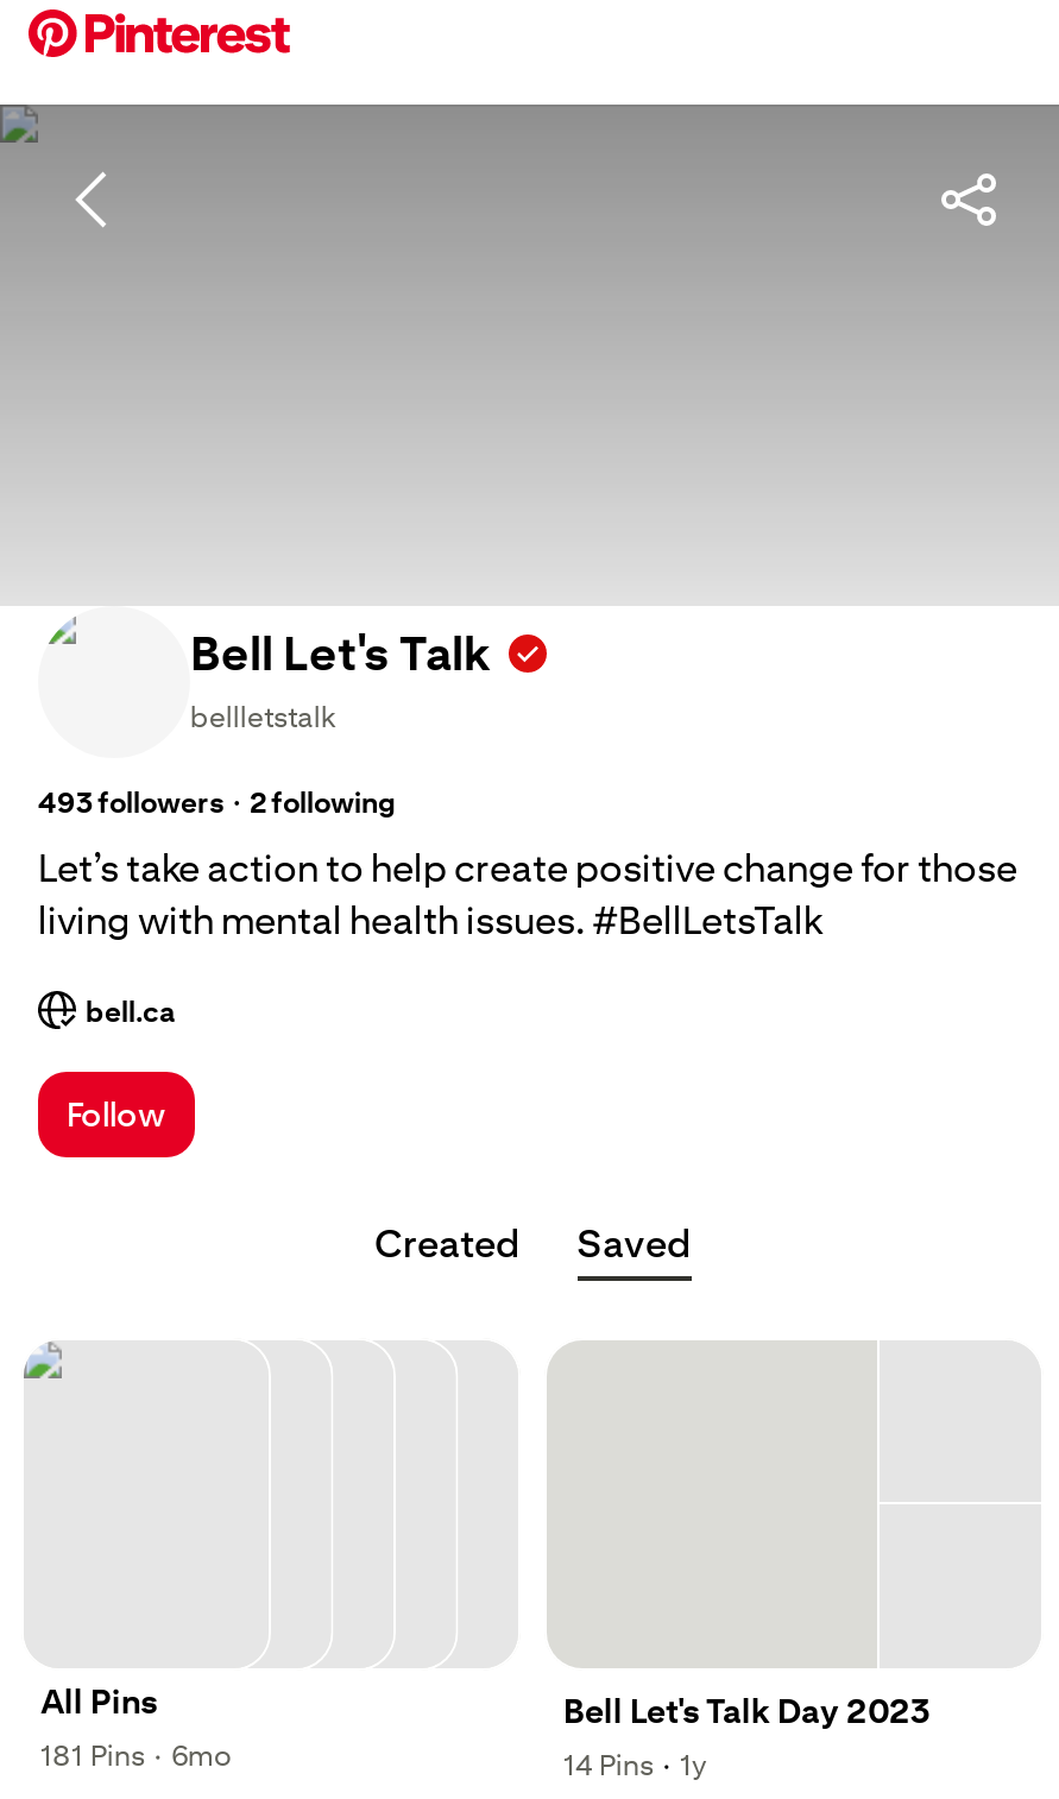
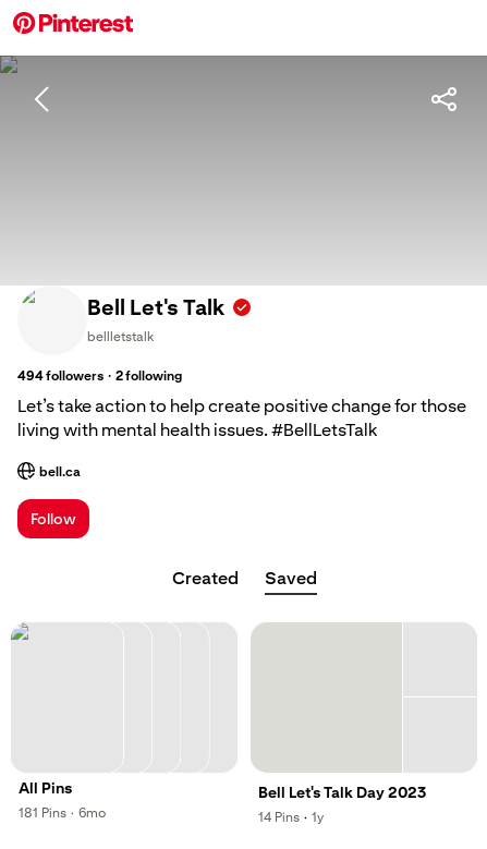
[38,782,395,820] 493followers · 2following -> [17,366,182,384] 494followers · 2following

